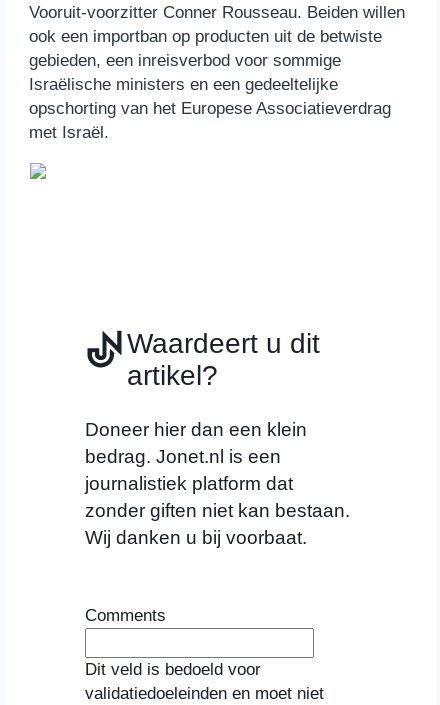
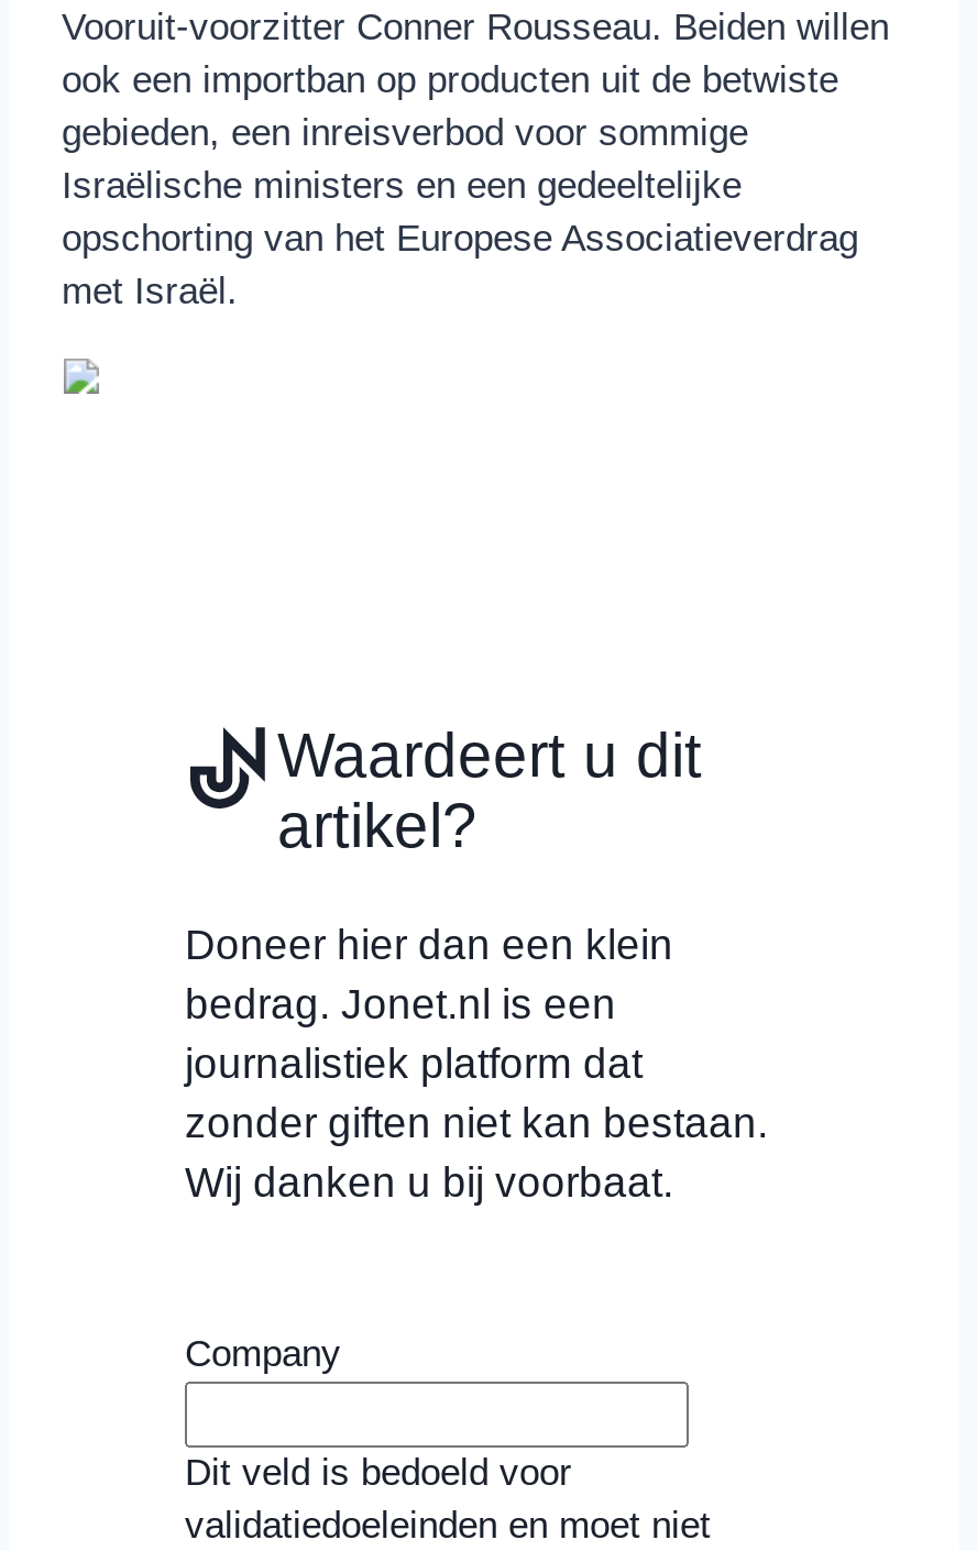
[85,606,166,625] Comments -> [185,1333,341,1374] Company

